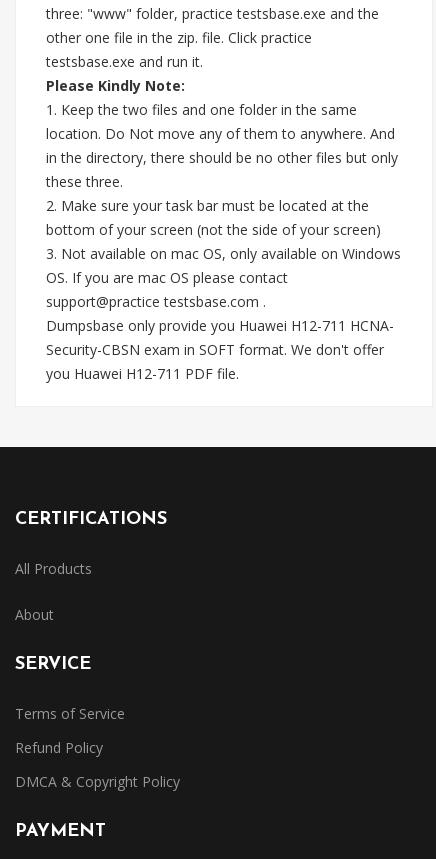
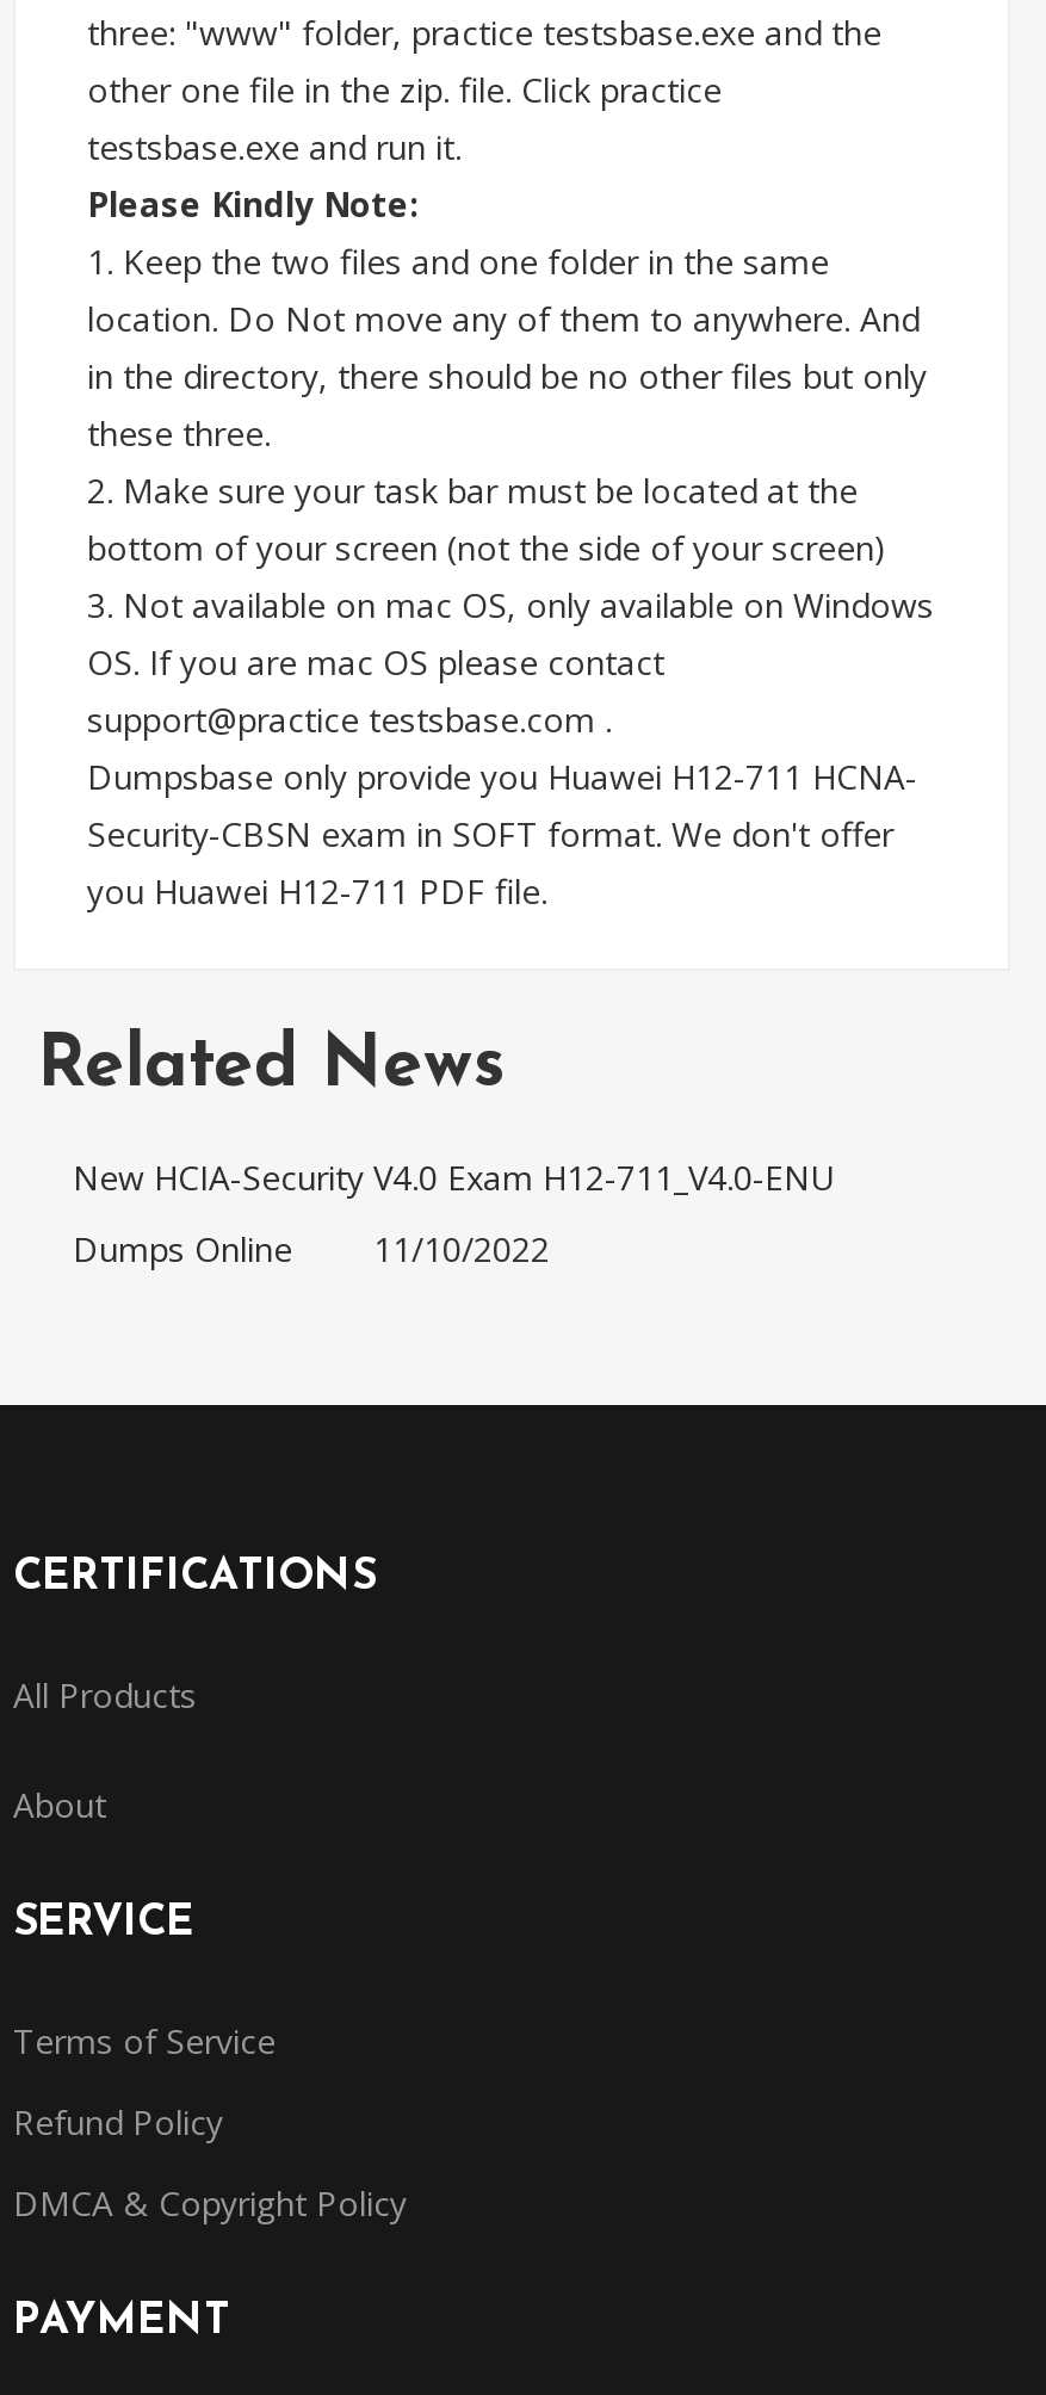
none -> [37,1031,834,1271] Related News | New HCIA-Security V4.0 Exam H12-711_V4.0-ENU | Dumps Online | 11/10/2022

